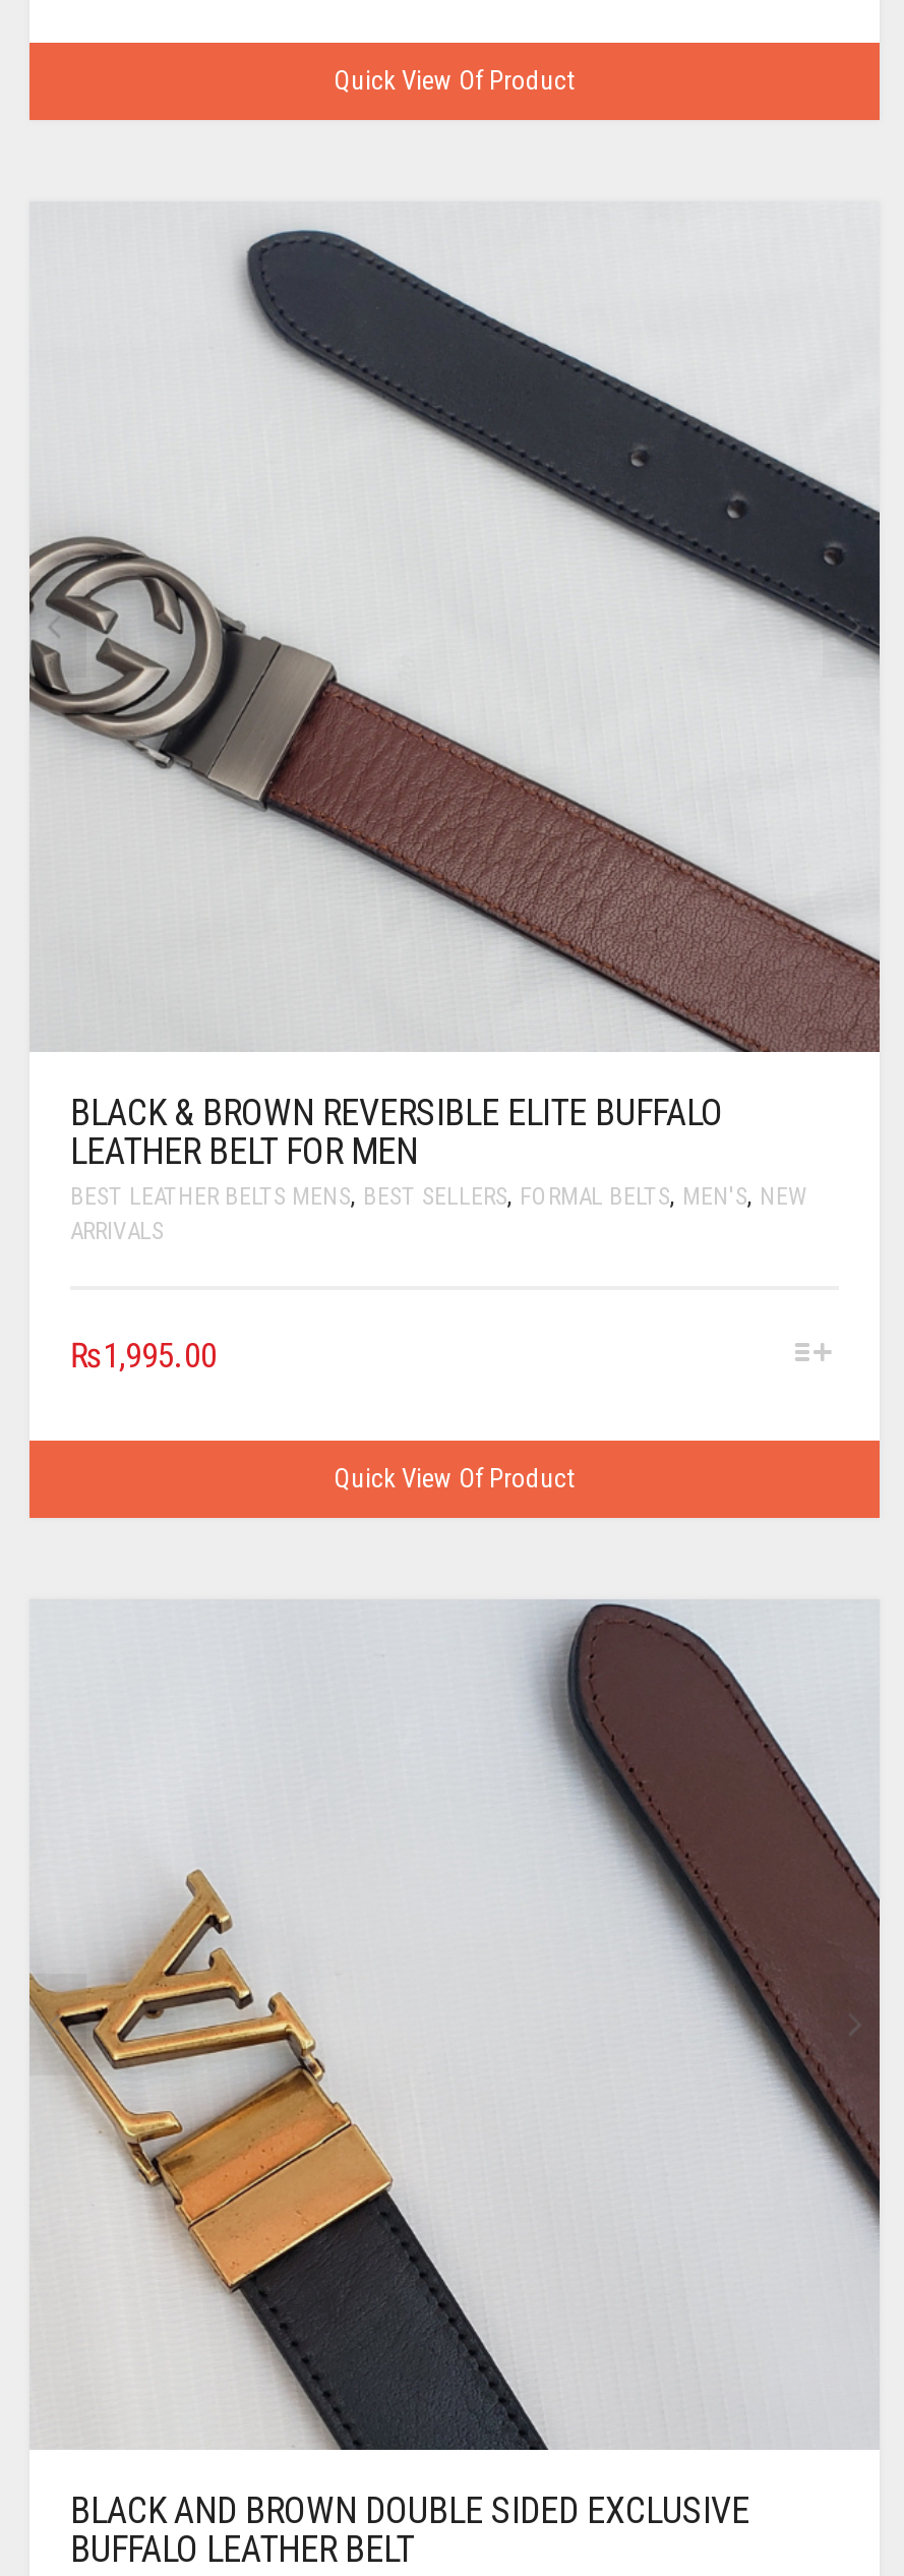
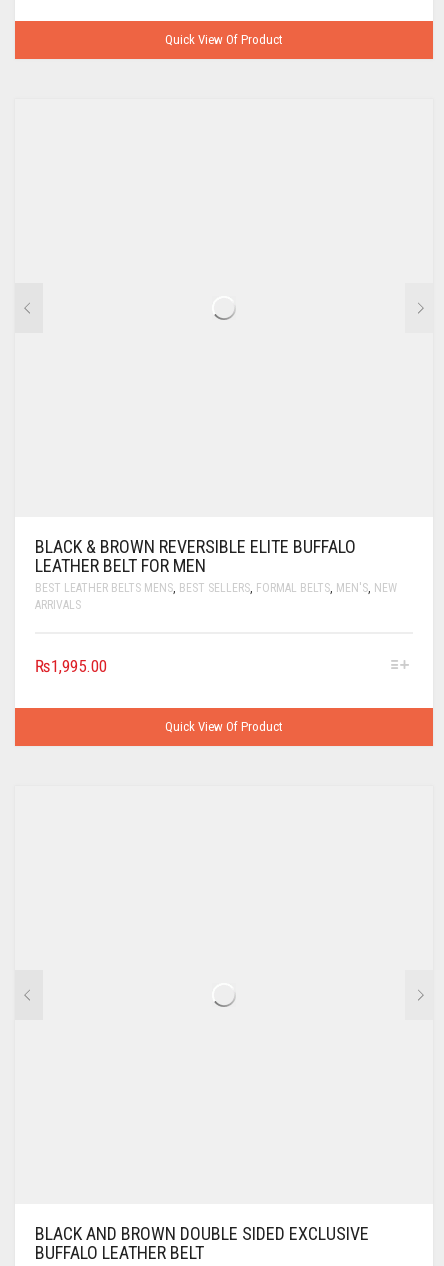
[27,220,882,1054] [image] -> none
[27,1599,882,2452] [image] -> none

